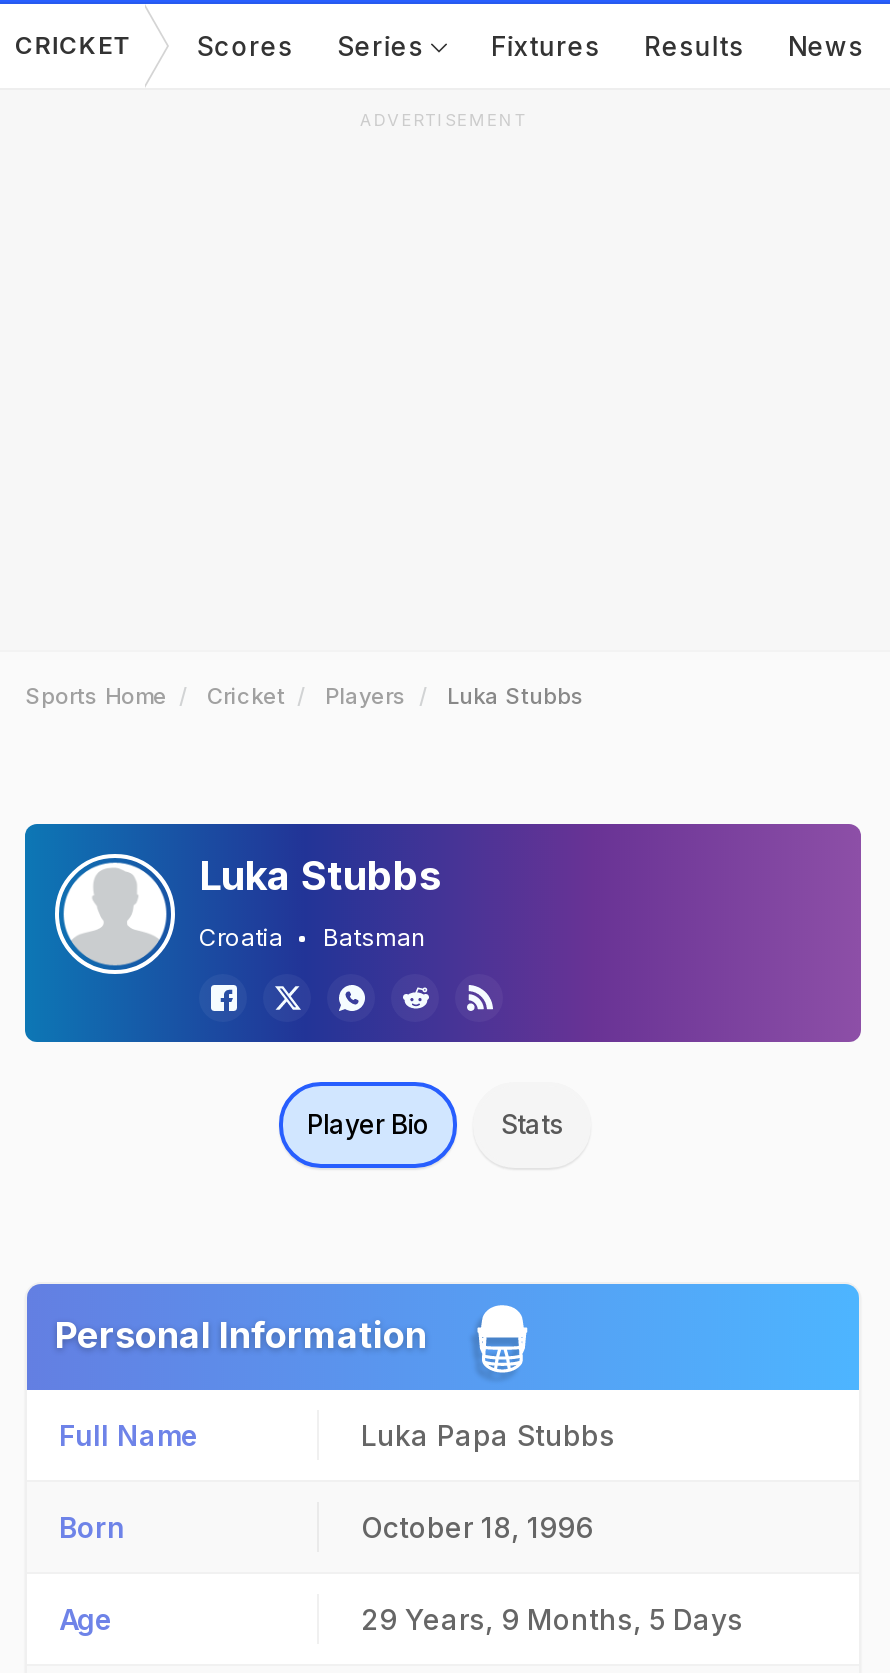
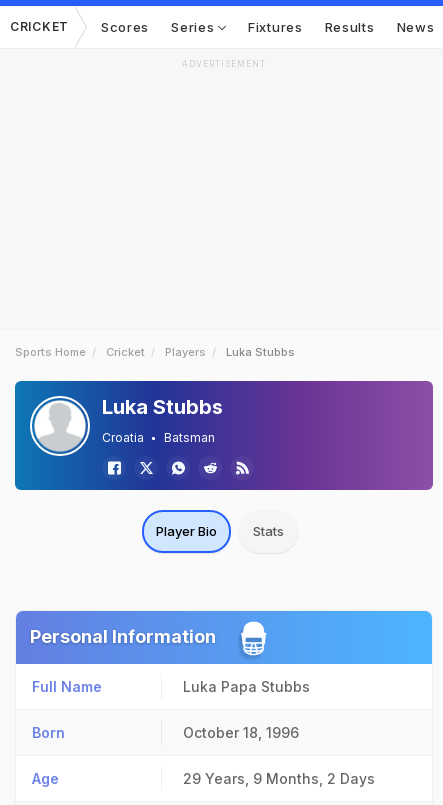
[361,1602,743,1636] 29 Years, 9 Months, 5 Days -> [183,770,375,787] 29 Years, 9 Months, 2 Days

